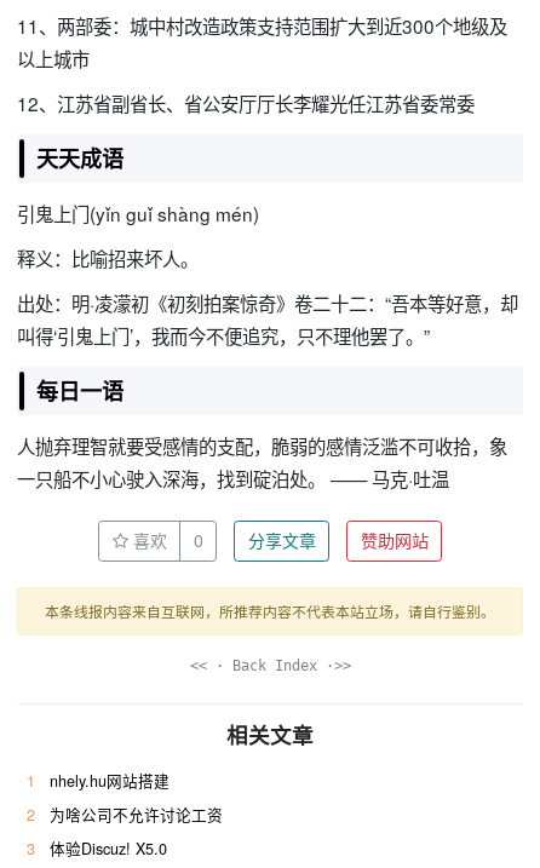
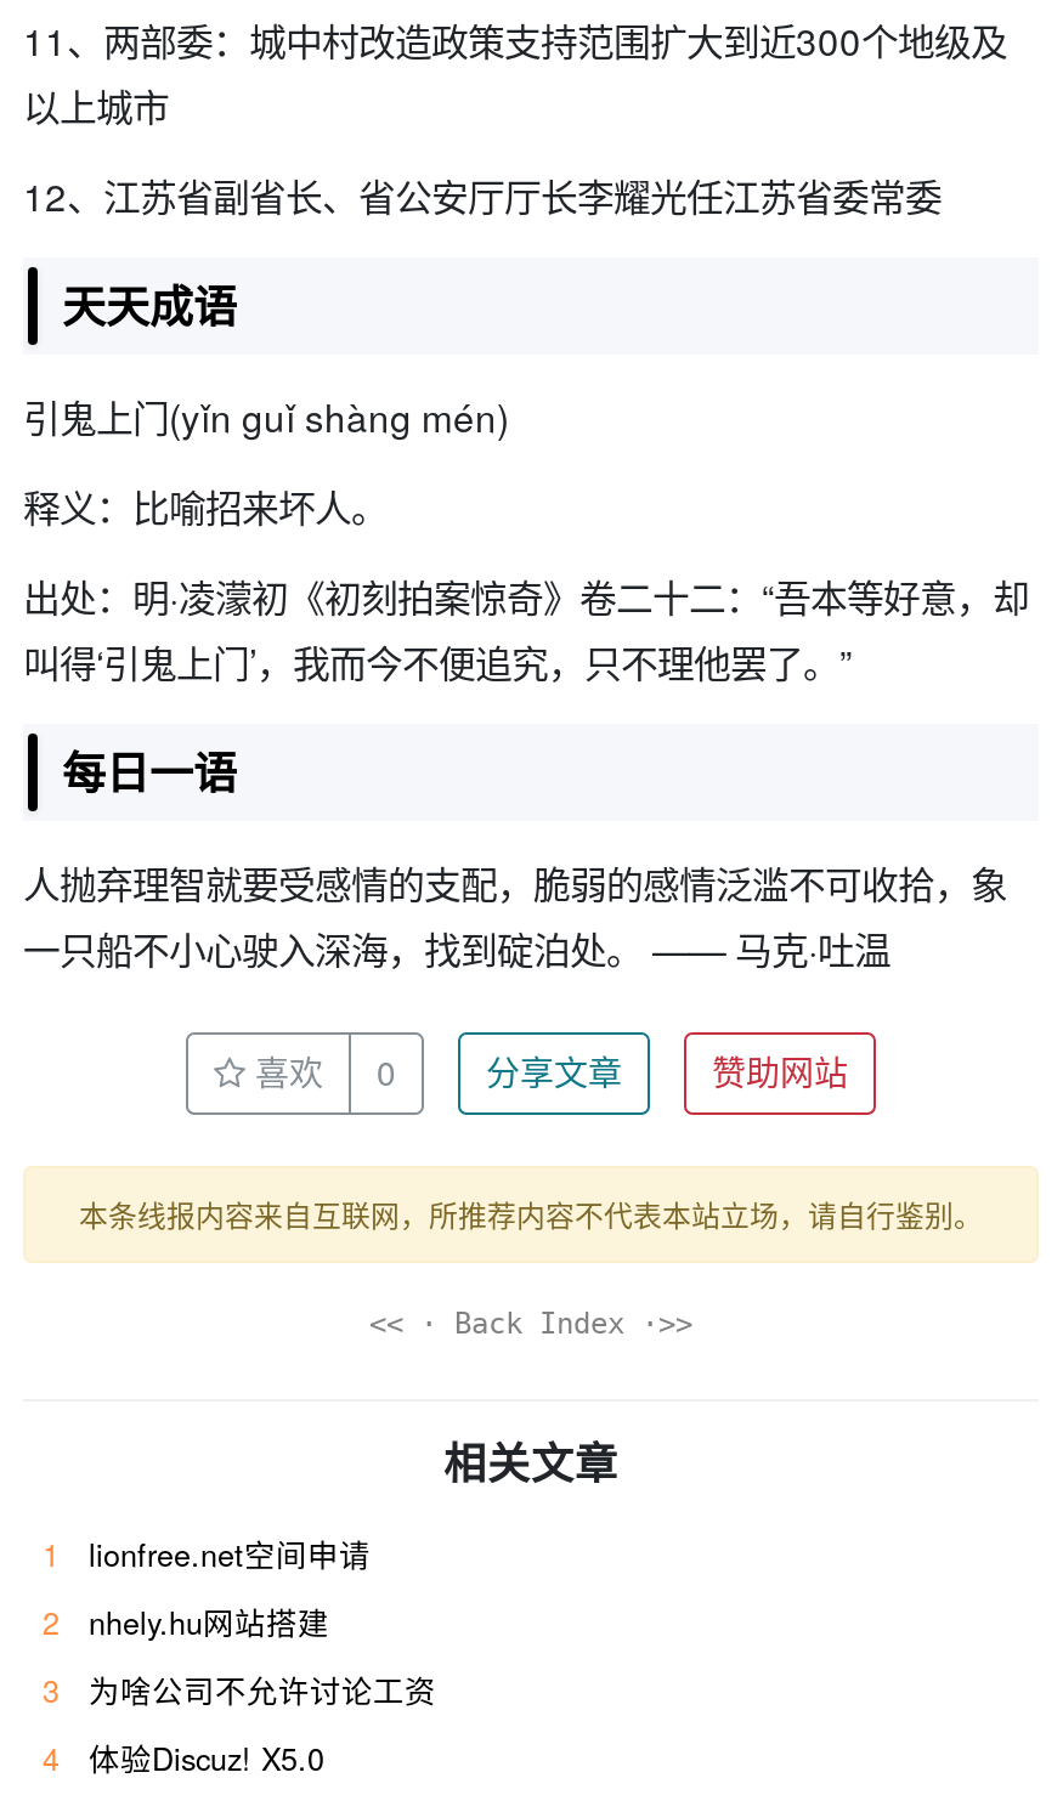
none -> [43,1531,371,1643] lionfree.net空间申请 | 2
[27,803,223,825] 2 为啥公司不允许讨论工资 -> [43,1667,436,1711] 3 为啥公司不允许讨论工资
[27,837,167,859] 3 体验Discuz! X5.0 -> [43,1735,324,1779] 4 体验Discuz! X5.0

